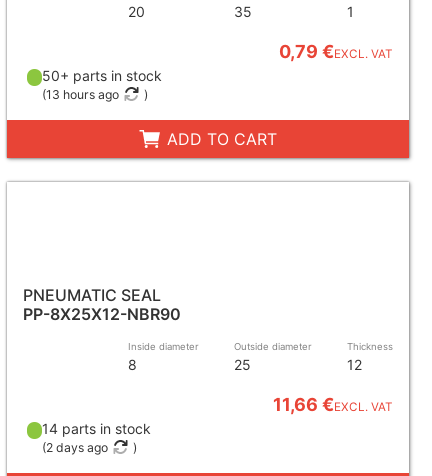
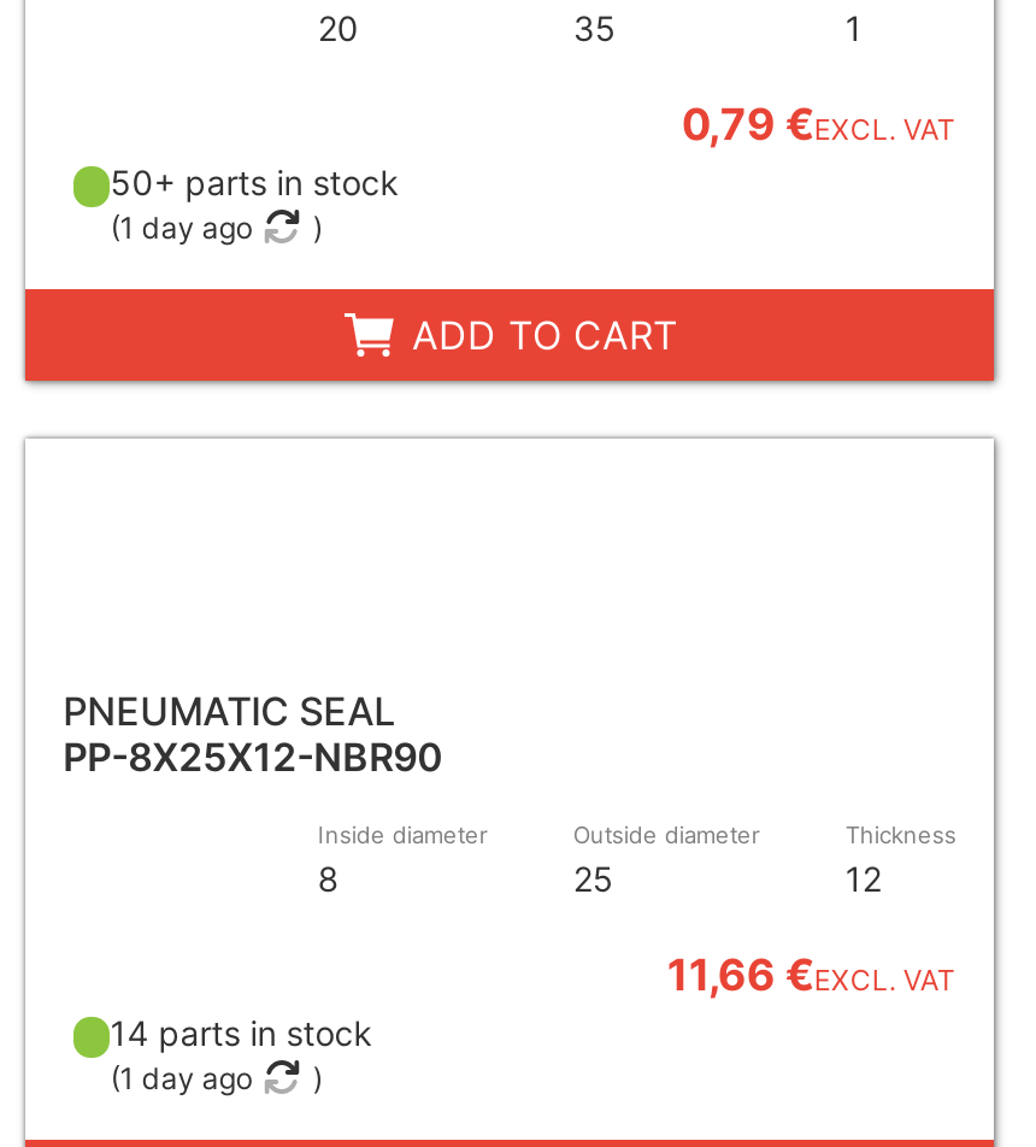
[42,87,119,102] (13 hours ago -> [110,209,252,245] (1 day ago
[42,440,108,455] (2 days ago -> [110,1059,252,1095] (1 day ago

